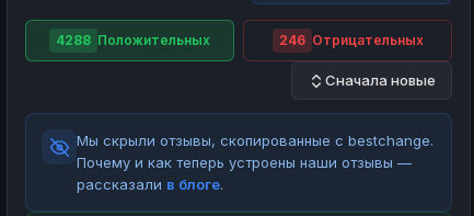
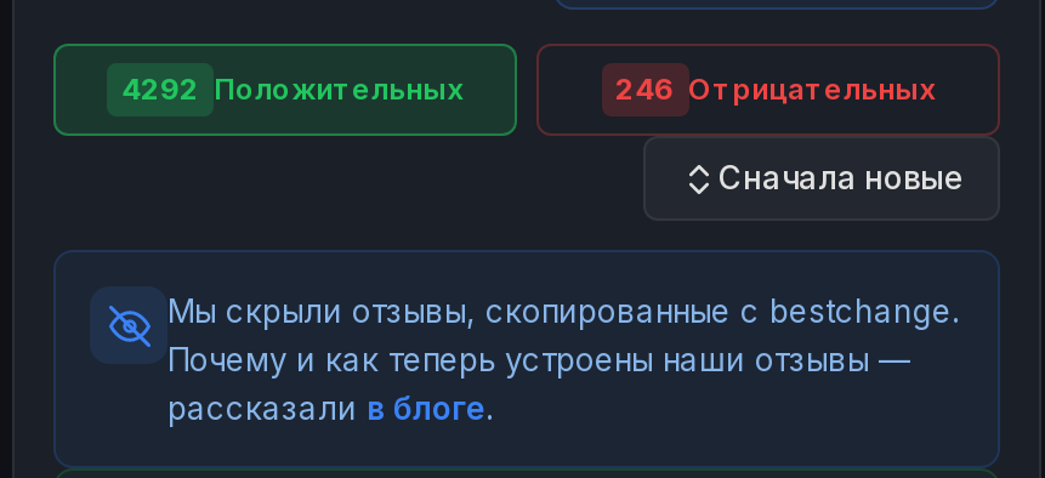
[56,32,210,48] 4288 Положительных -> [121,70,464,107] 4292 Положительных

